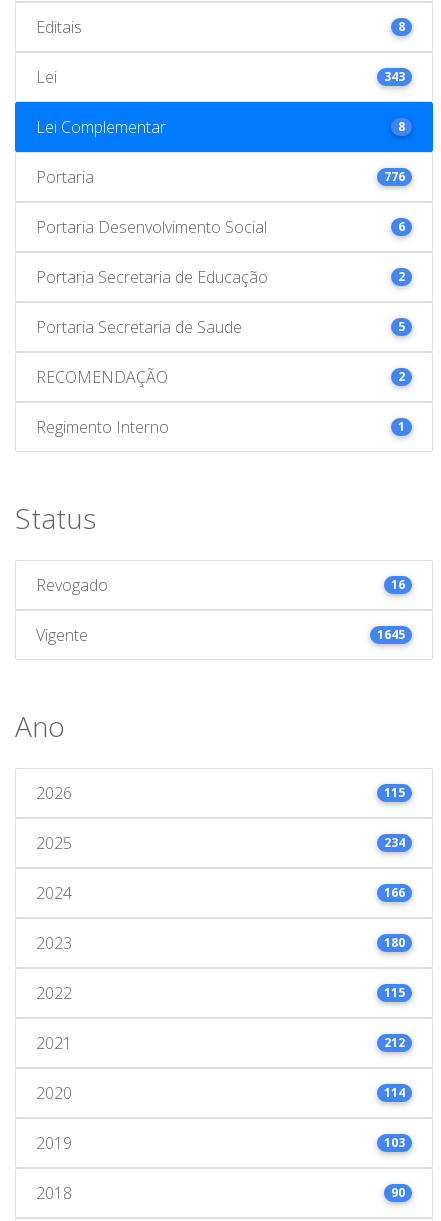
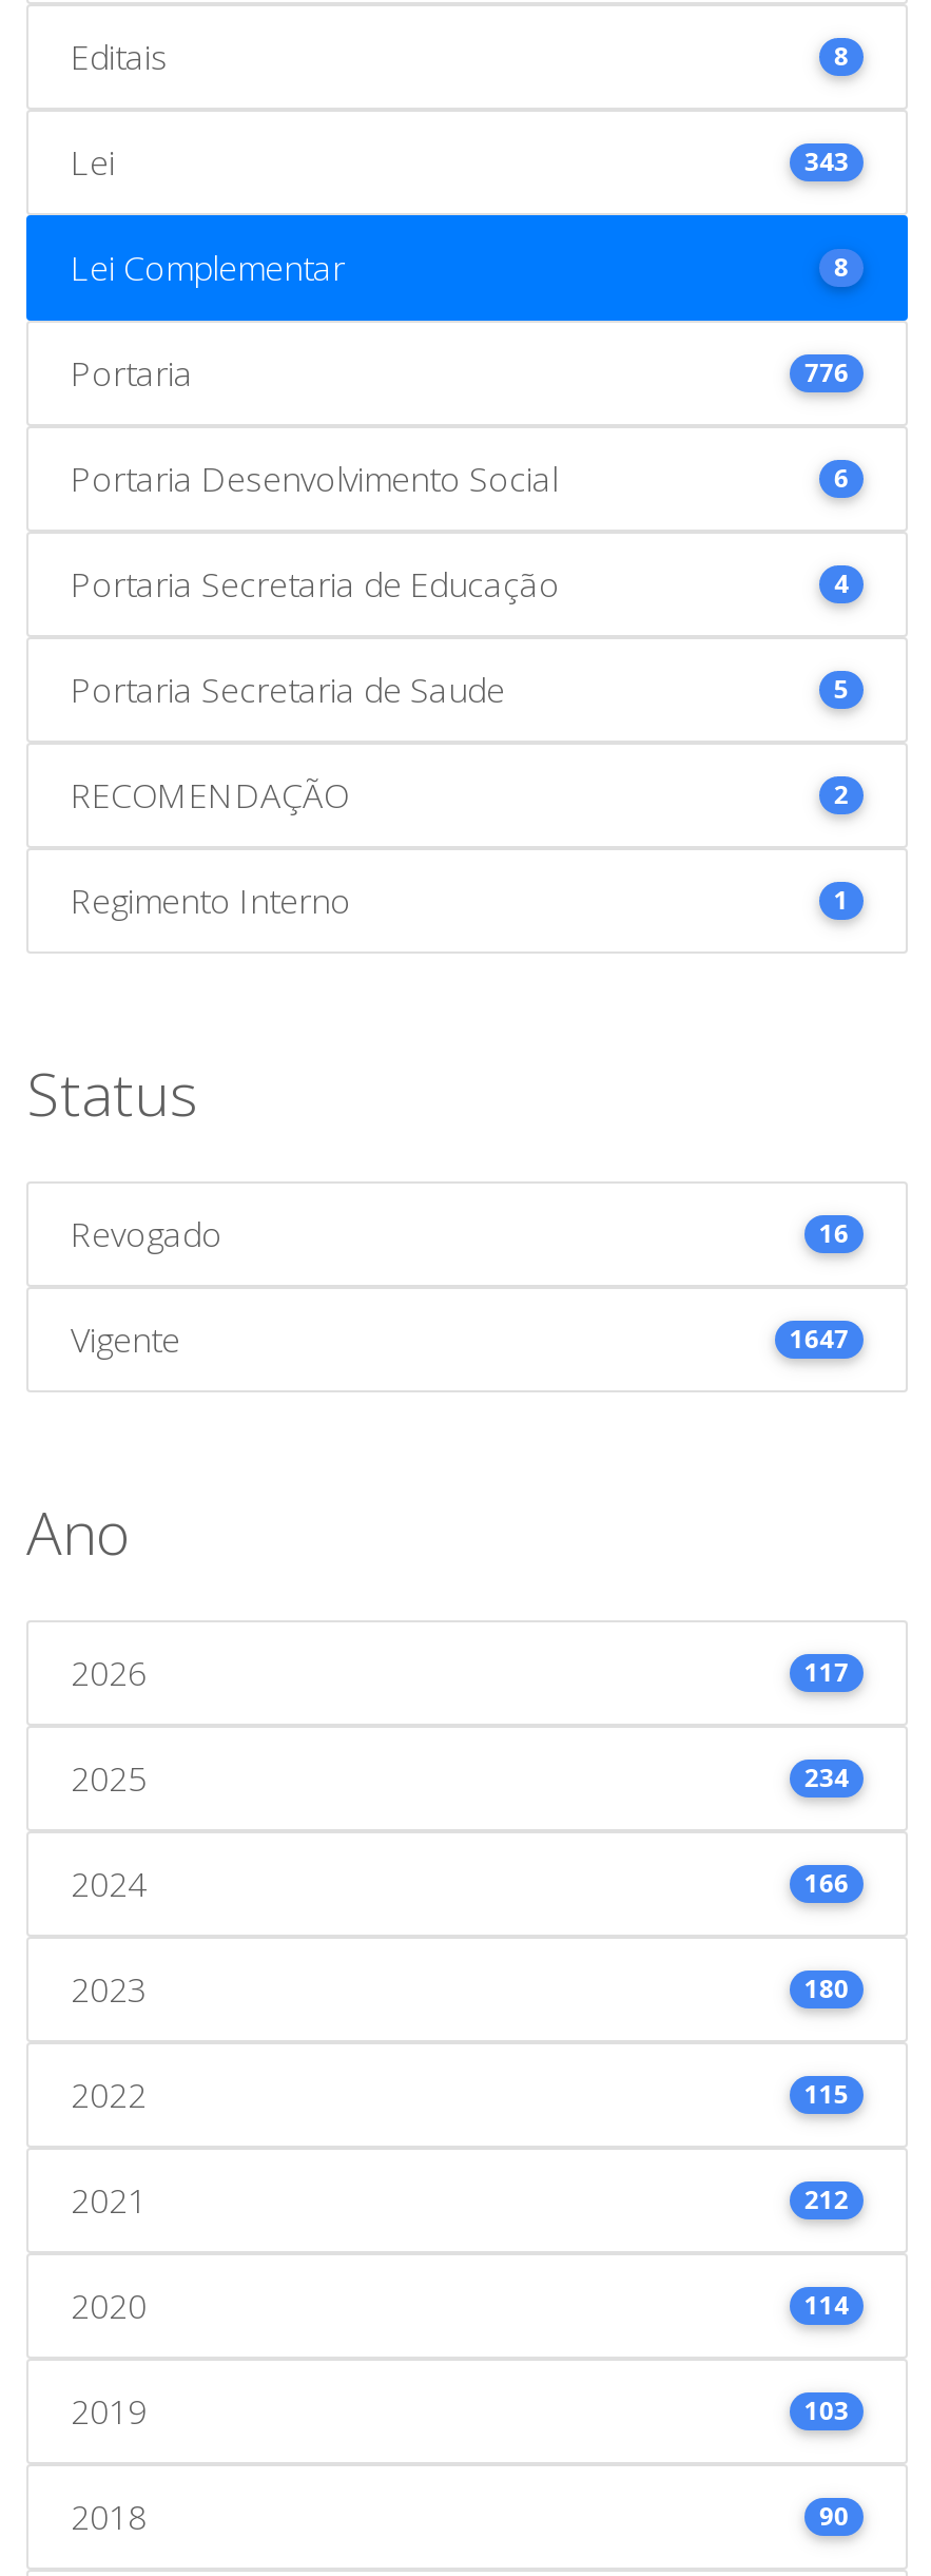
[398,268,405,285] 2 -> [834,565,848,601] 4
[377,626,405,643] 1645 -> [789,1320,848,1356] 1647
[384,784,405,801] 115 -> [804,1654,848,1689] 117

